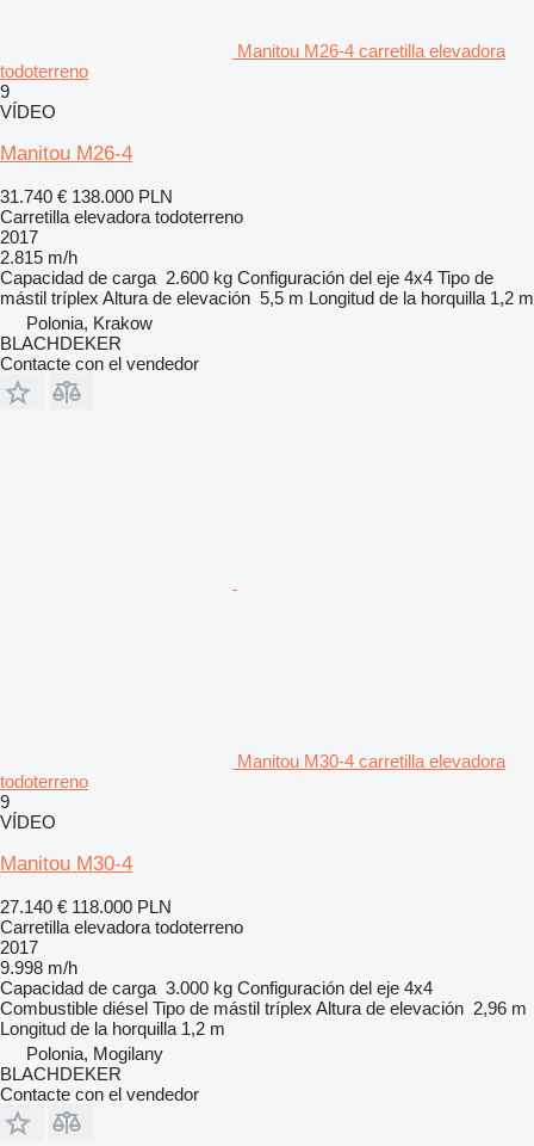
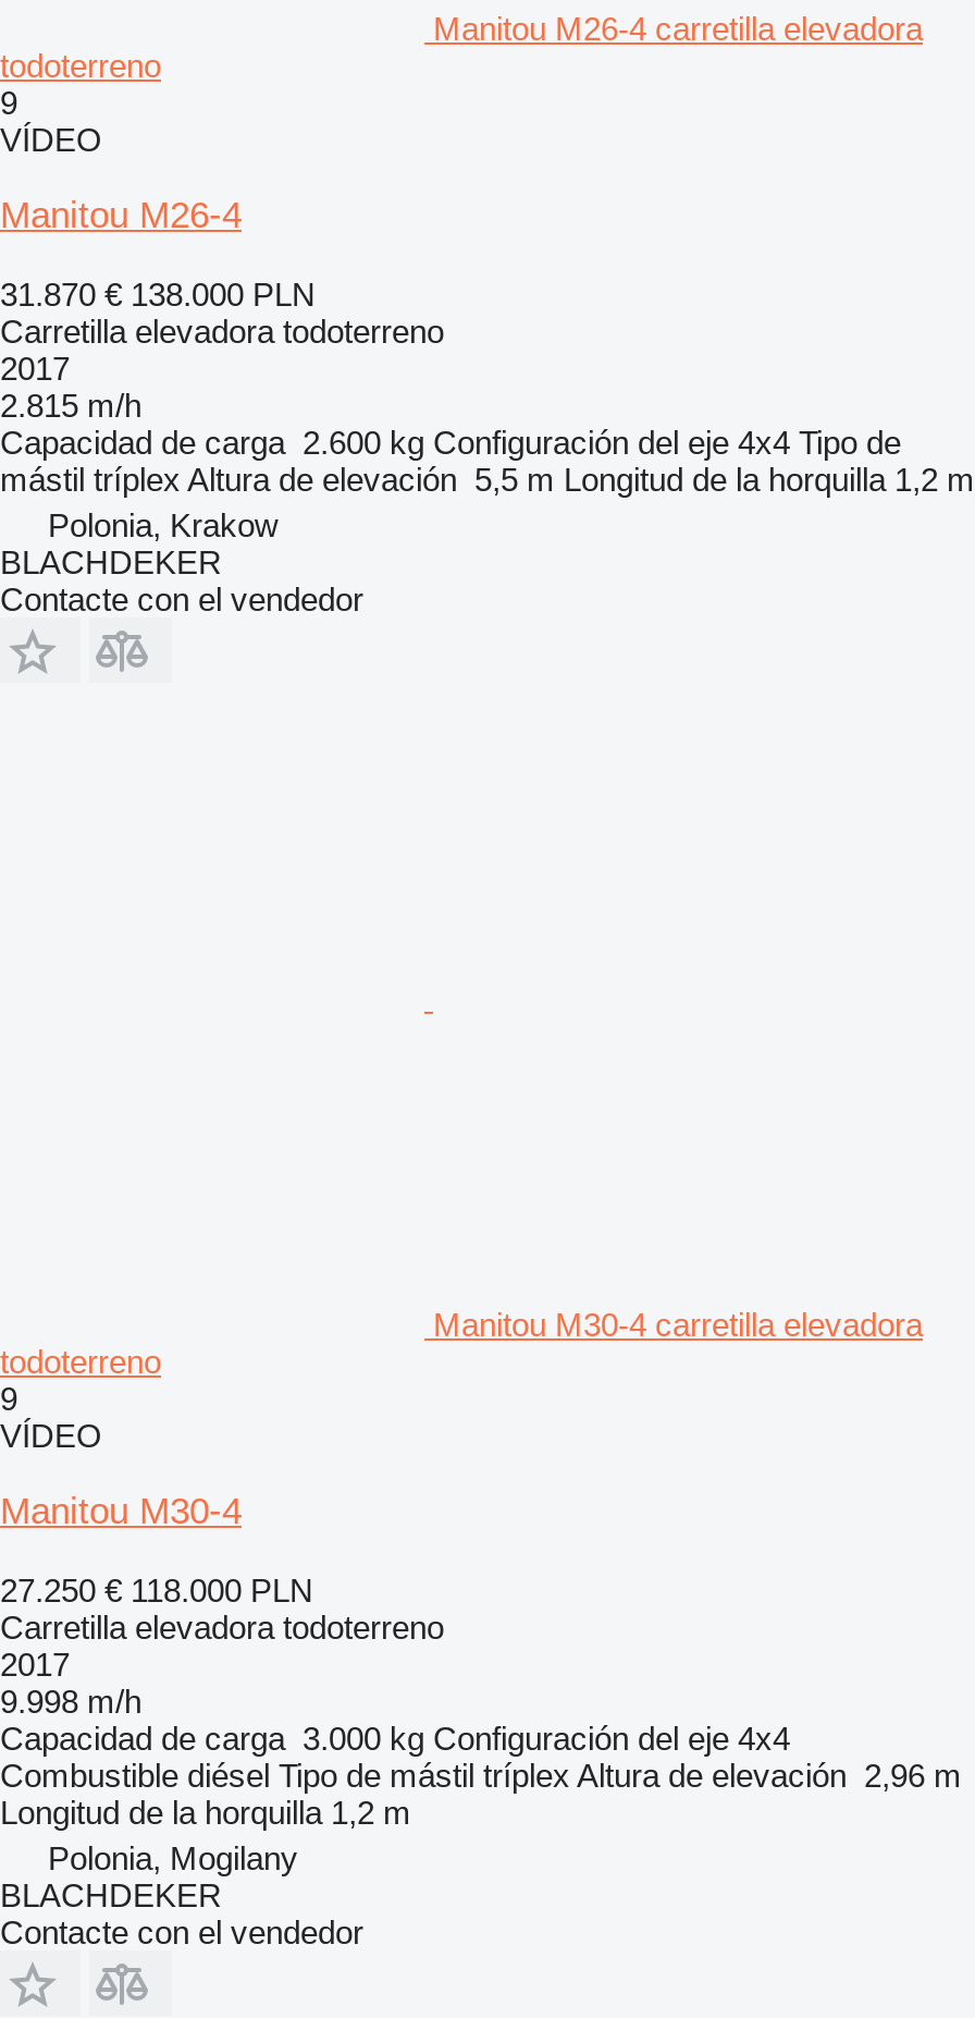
[0,186,173,207] 31.740 € 138.000 PLN -> [0,276,316,313] 31.870 € 138.000 PLN
[0,897,172,917] 27.140 € 118.000 PLN -> [0,1572,313,1609] 27.250 € 118.000 PLN

